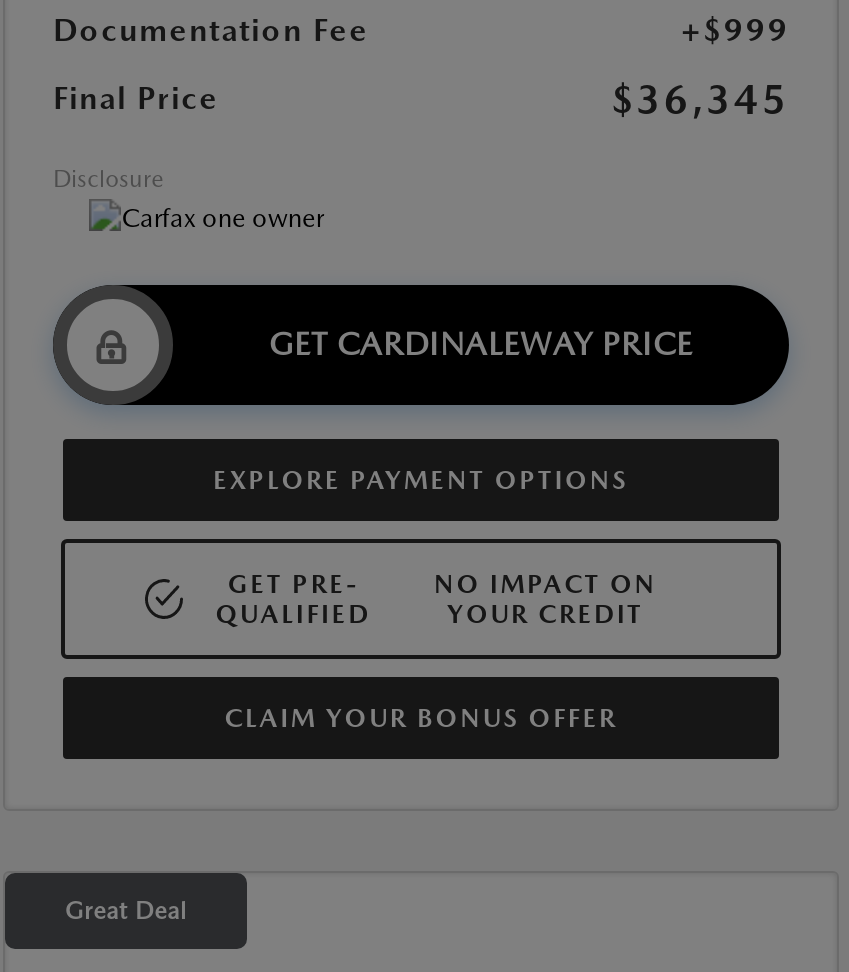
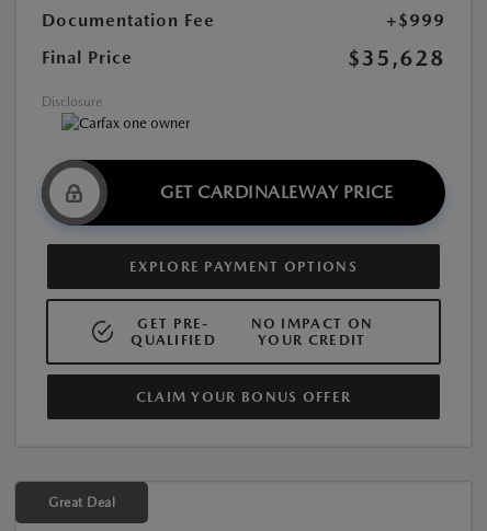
[611,74,789,122] $36,345 -> [348,44,445,71] $35,628

